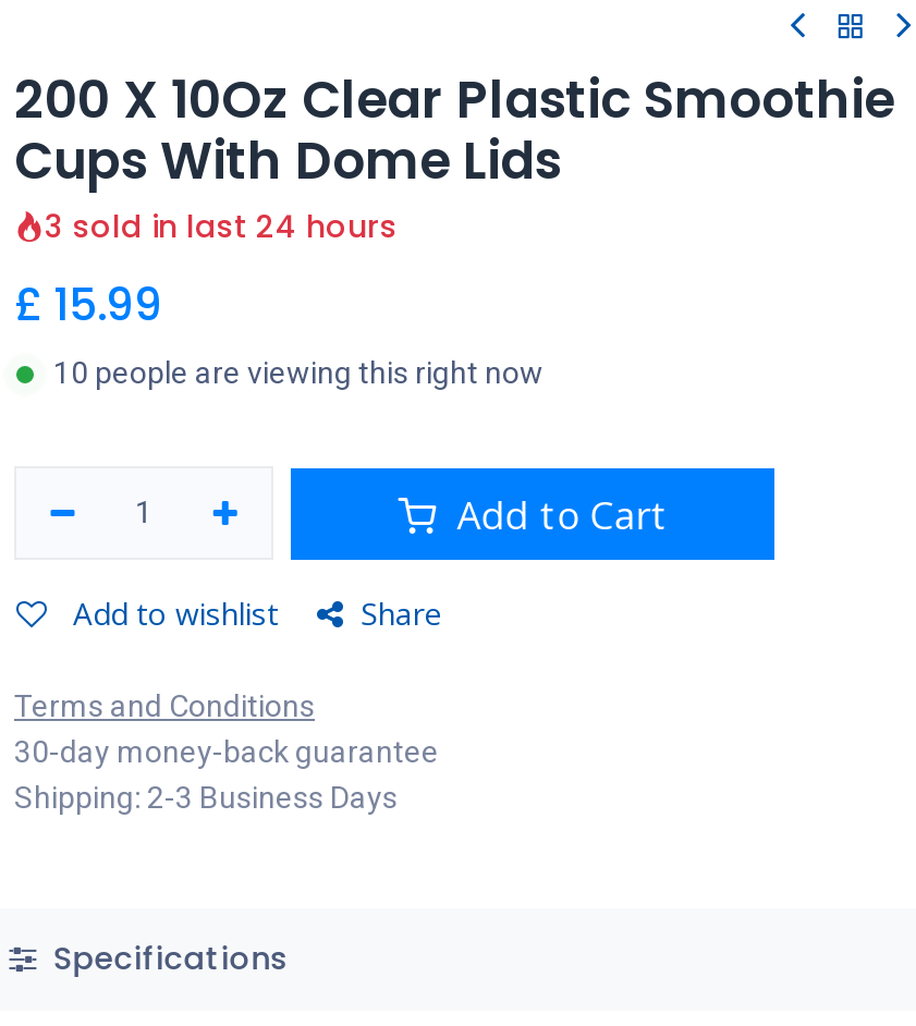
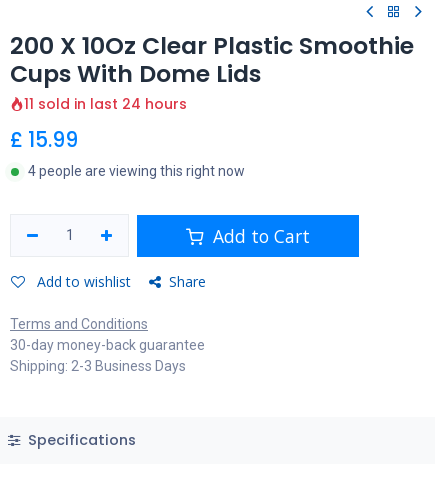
[45,205,398,248] 3 sold in last 24 hours -> [24,94,187,114] 11 sold in last 24 hours
[53,355,544,390] 10 people are viewing this right now -> [28,163,245,179] 4 people are viewing this right now

